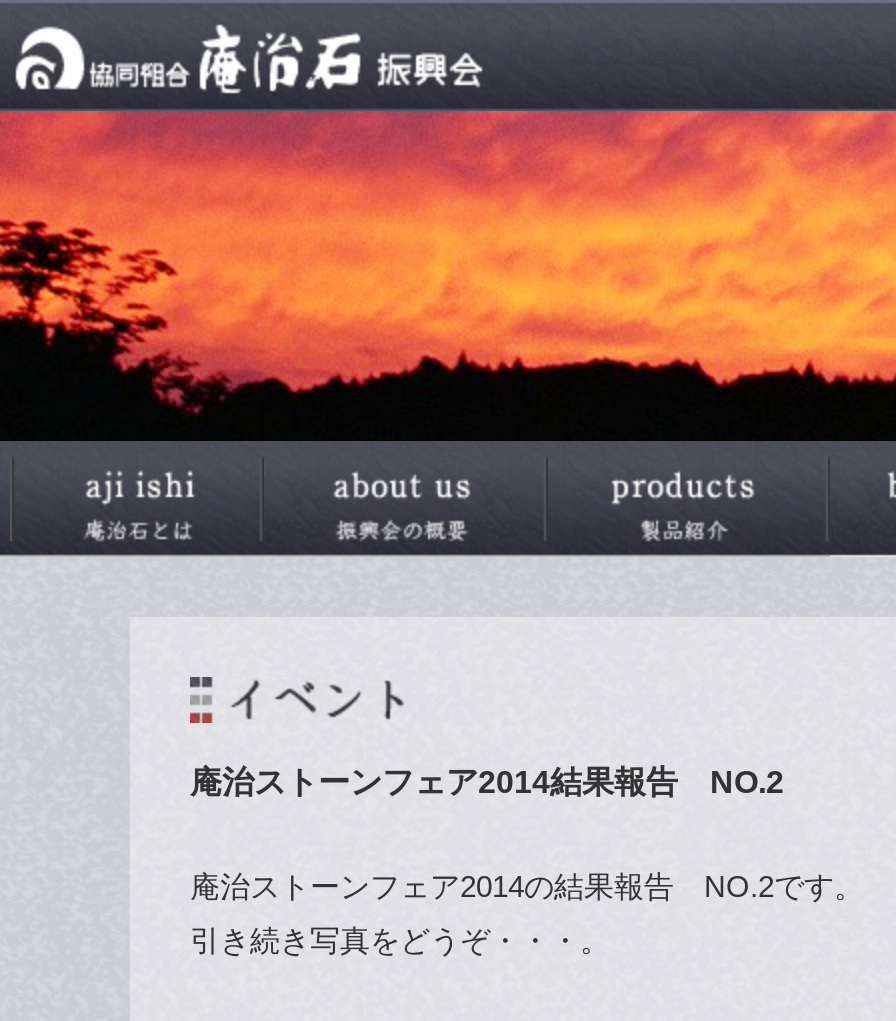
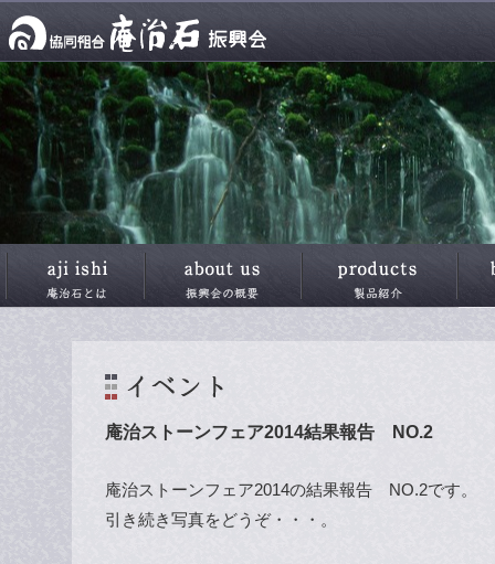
[6,109,890,443] [image] -> [3,61,492,245] [image]

